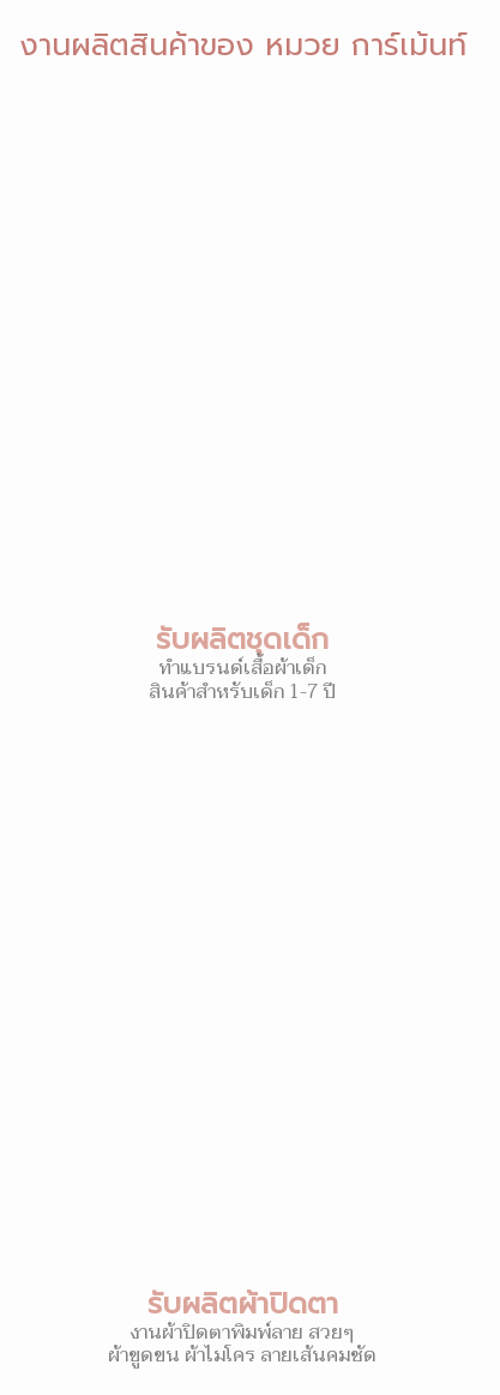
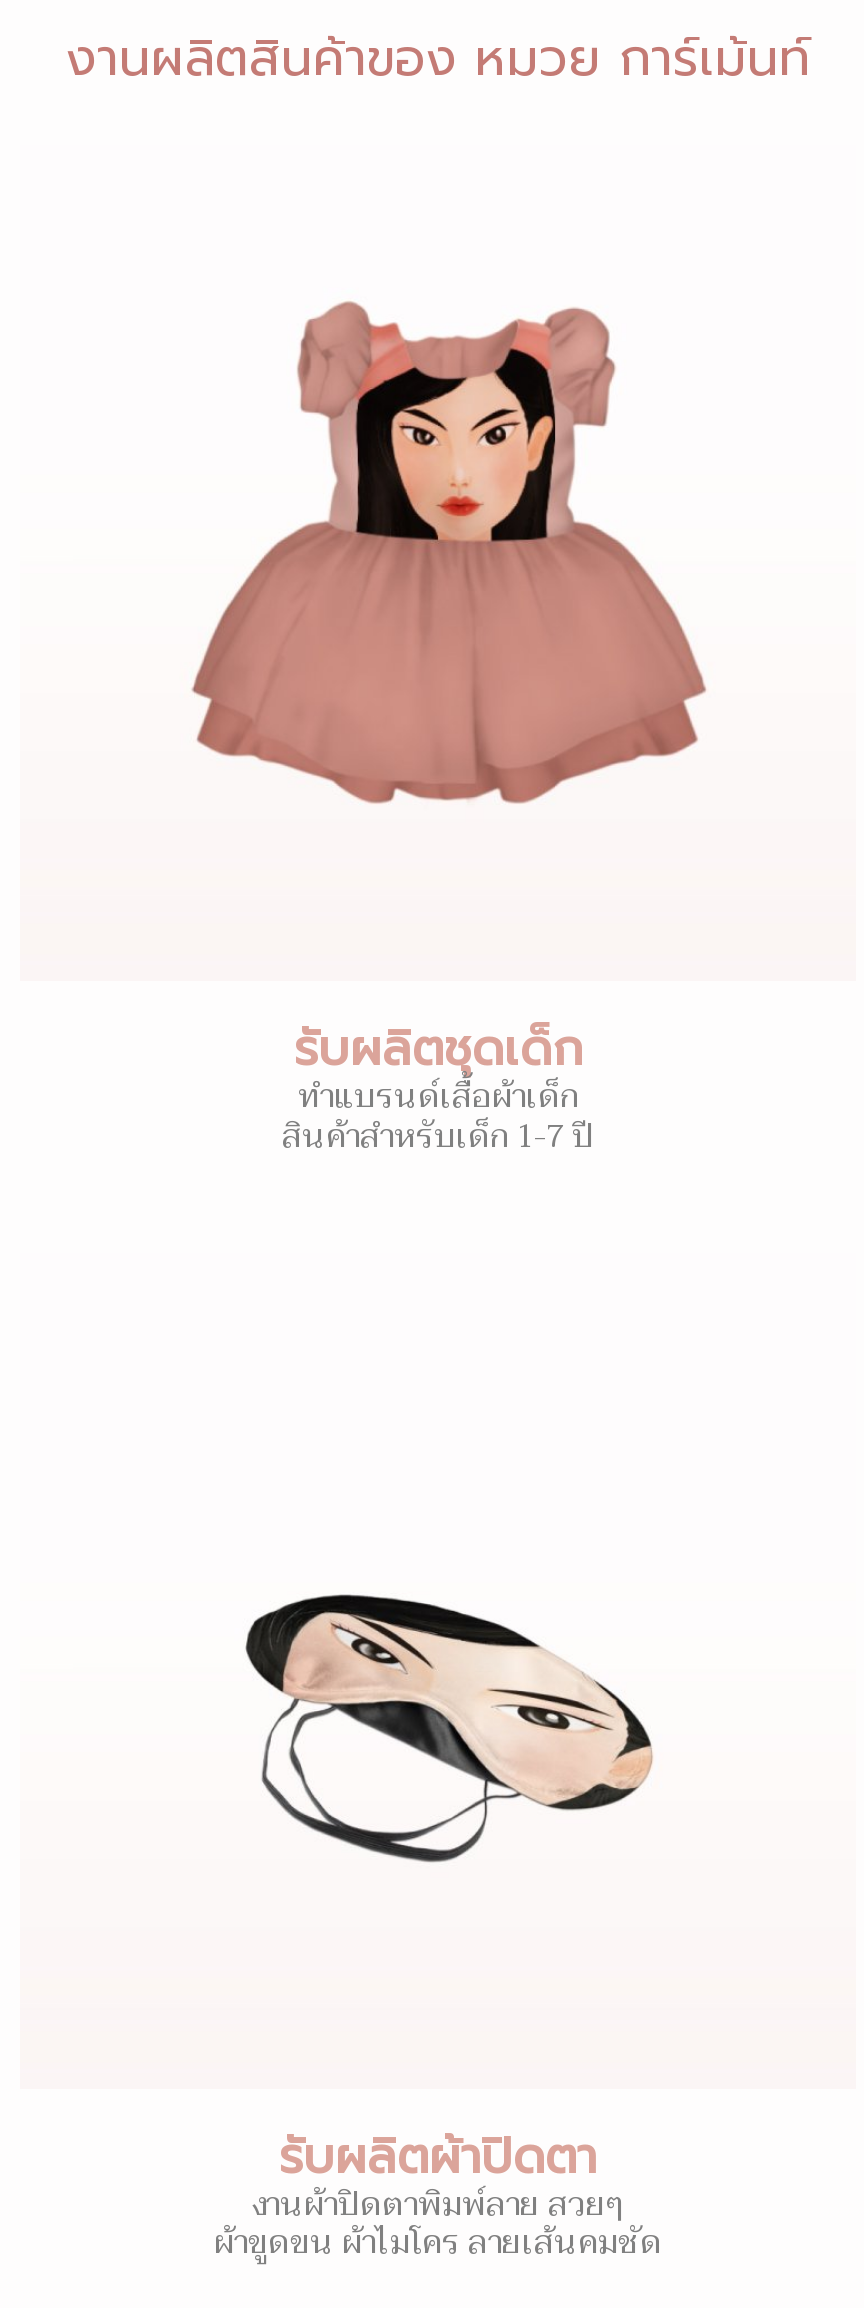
none -> [190,301,708,805] [image]
none -> [244,1593,654,1865] [image]

